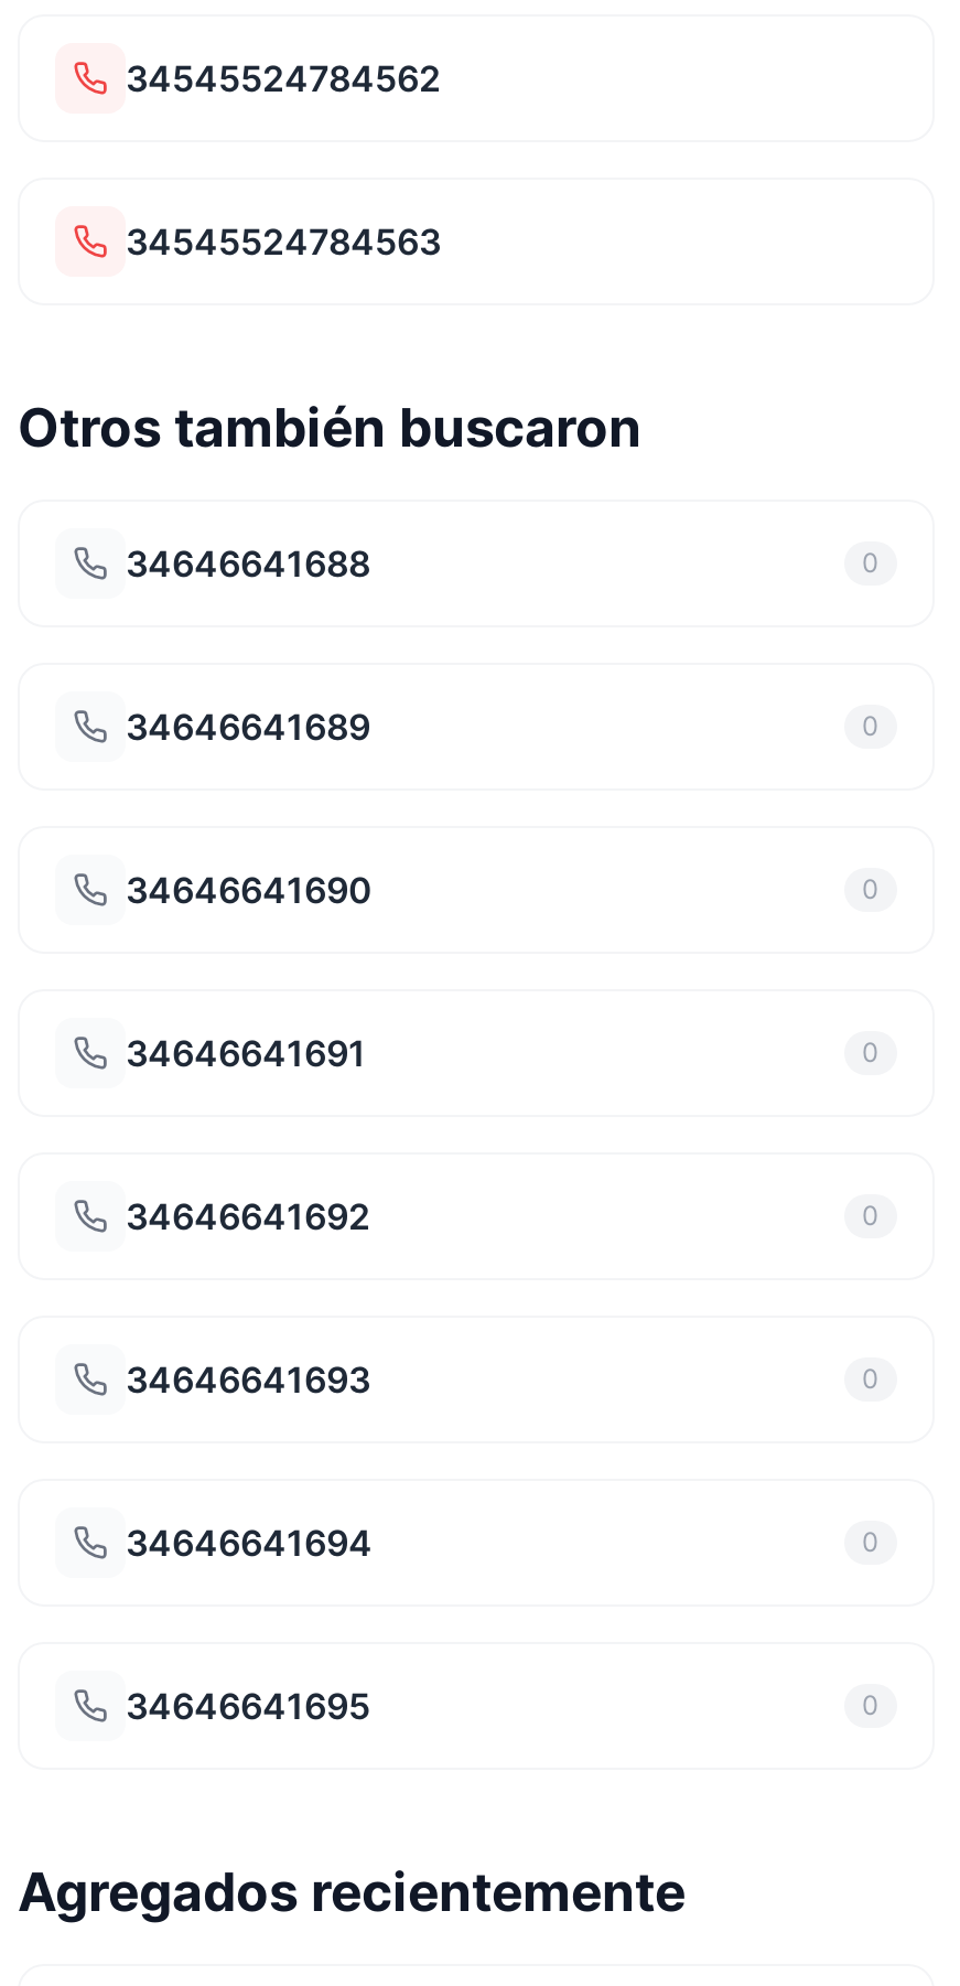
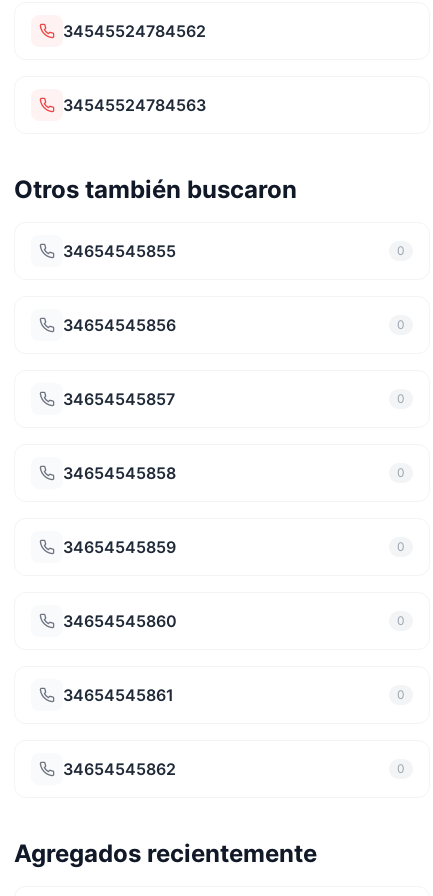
[126,541,370,586] 34646641688 -> [63,241,176,261] 34654545855
[126,705,370,749] 34646641689 -> [63,315,176,335] 34654545856
[126,868,373,912] 34646641690 -> [63,389,175,409] 34654545857
[126,1031,366,1075] 34646641691 -> [63,463,176,483] 34654545858
[126,1194,370,1238] 34646641692 -> [63,537,176,557] 34654545859
[126,1357,370,1402] 34646641693 -> [63,611,177,631] 34654545860
[126,1521,373,1565] 34646641694 -> [63,685,174,705] 34654545861
[126,1684,370,1728] 34646641695 -> [63,759,176,779] 34654545862

